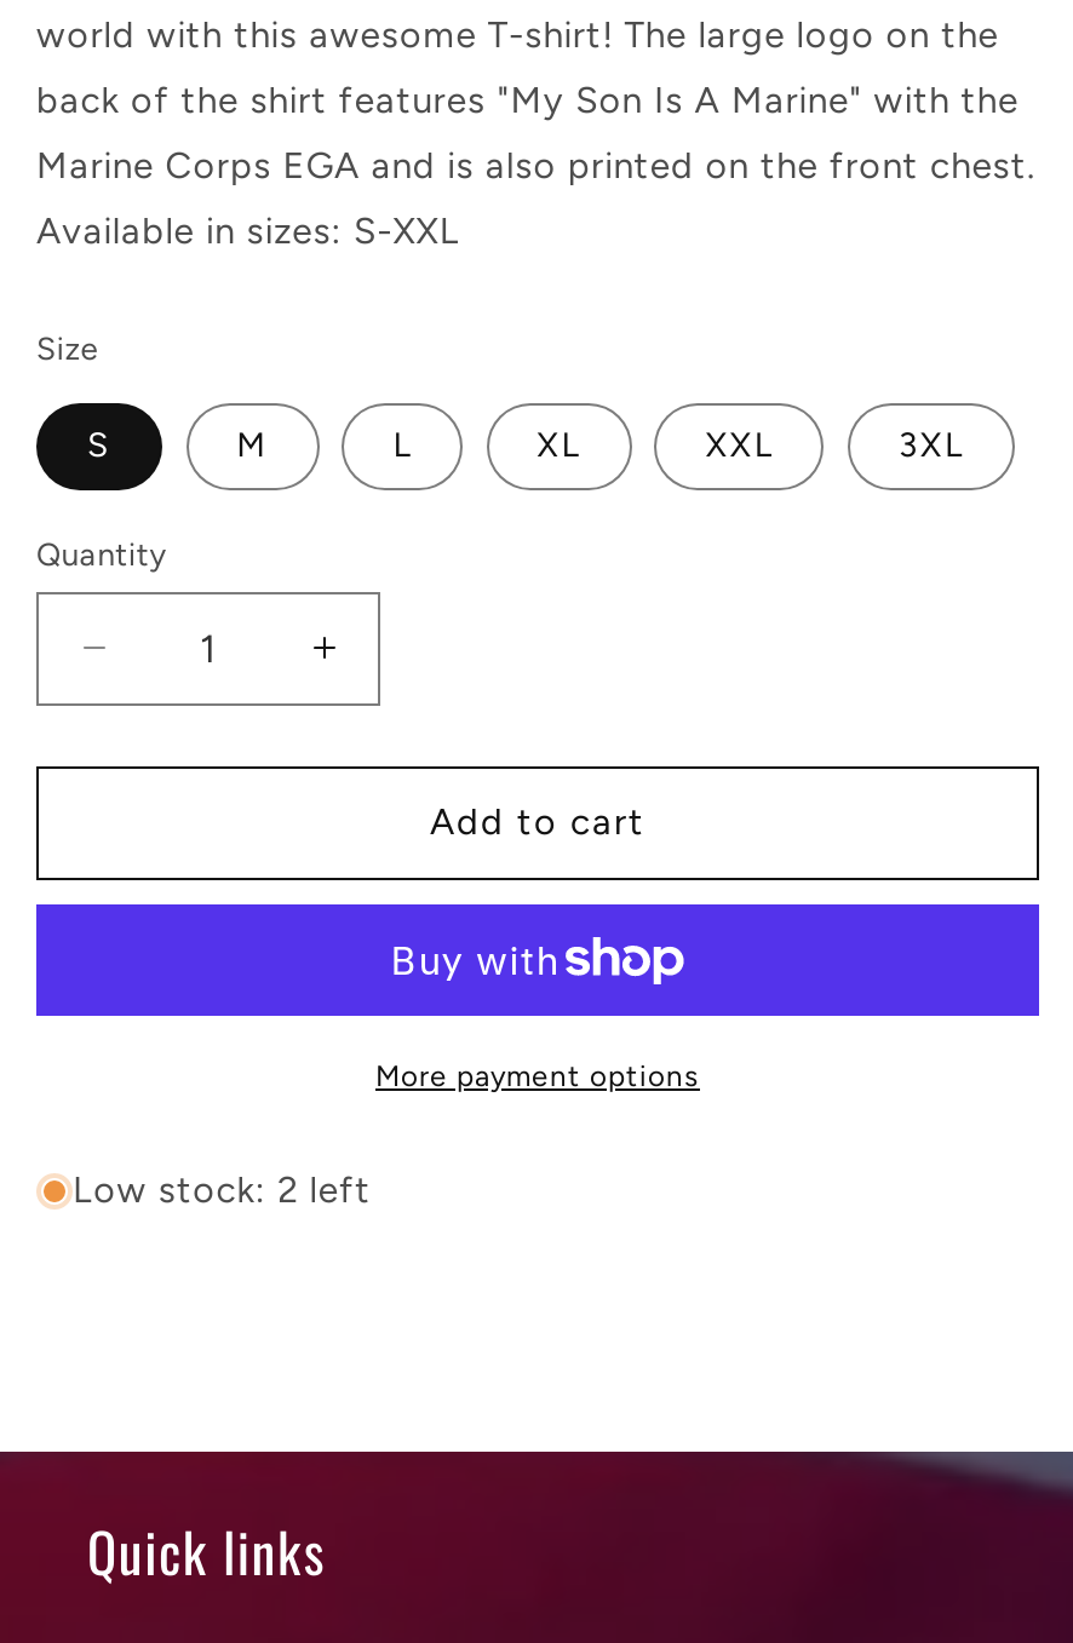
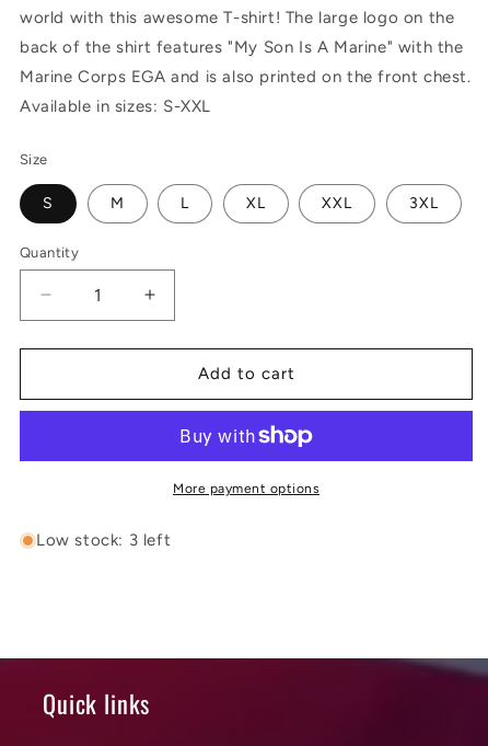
[73,1167,371,1211] Low stock: 2 left -> [36,530,171,549] Low stock: 3 left

